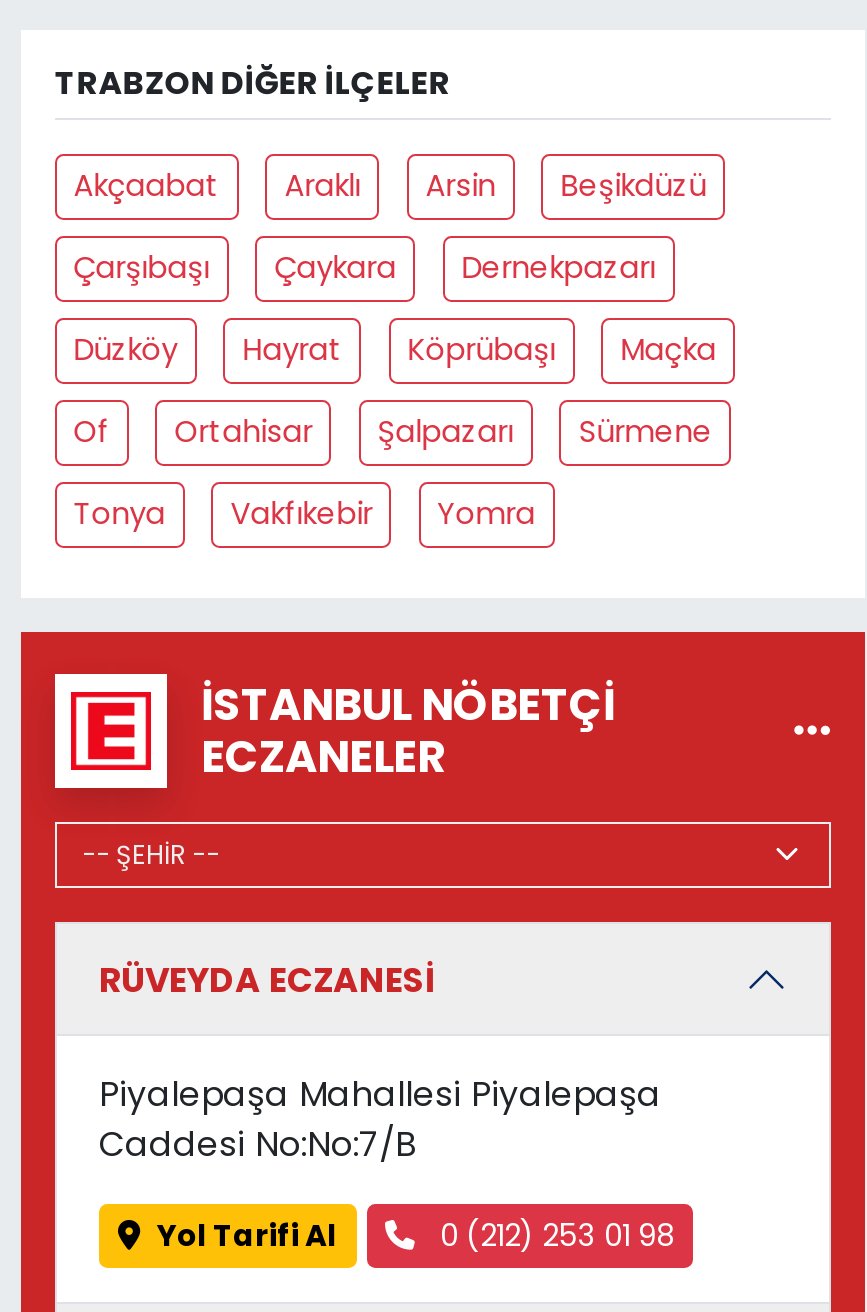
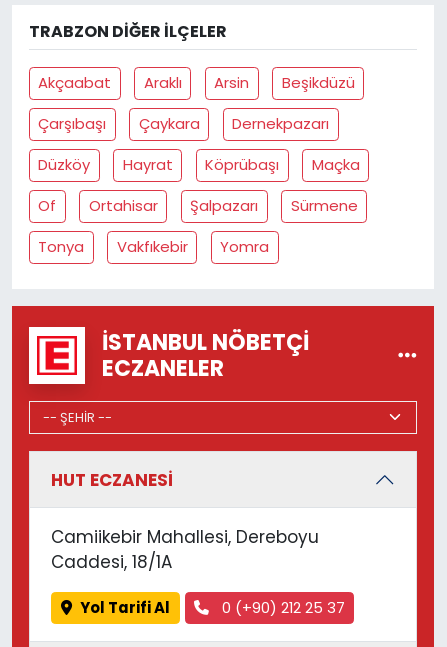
[99,956,435,1004] RÜVEYDA ECZANESİ -> [51,468,173,492] HUT ECZANESİ
[99,1069,661,1167] Piyalepaşa Mahallesi Piyalepaşa | Caddesi No:No:7/B -> [51,525,319,574] Camiikebir Mahallesi, Dereboyu | Caddesi, 18/1A
[432,1214,674,1256] 0 (212) 253 01 98 -> [217,597,344,618] 0 (+90) 212 25 37

